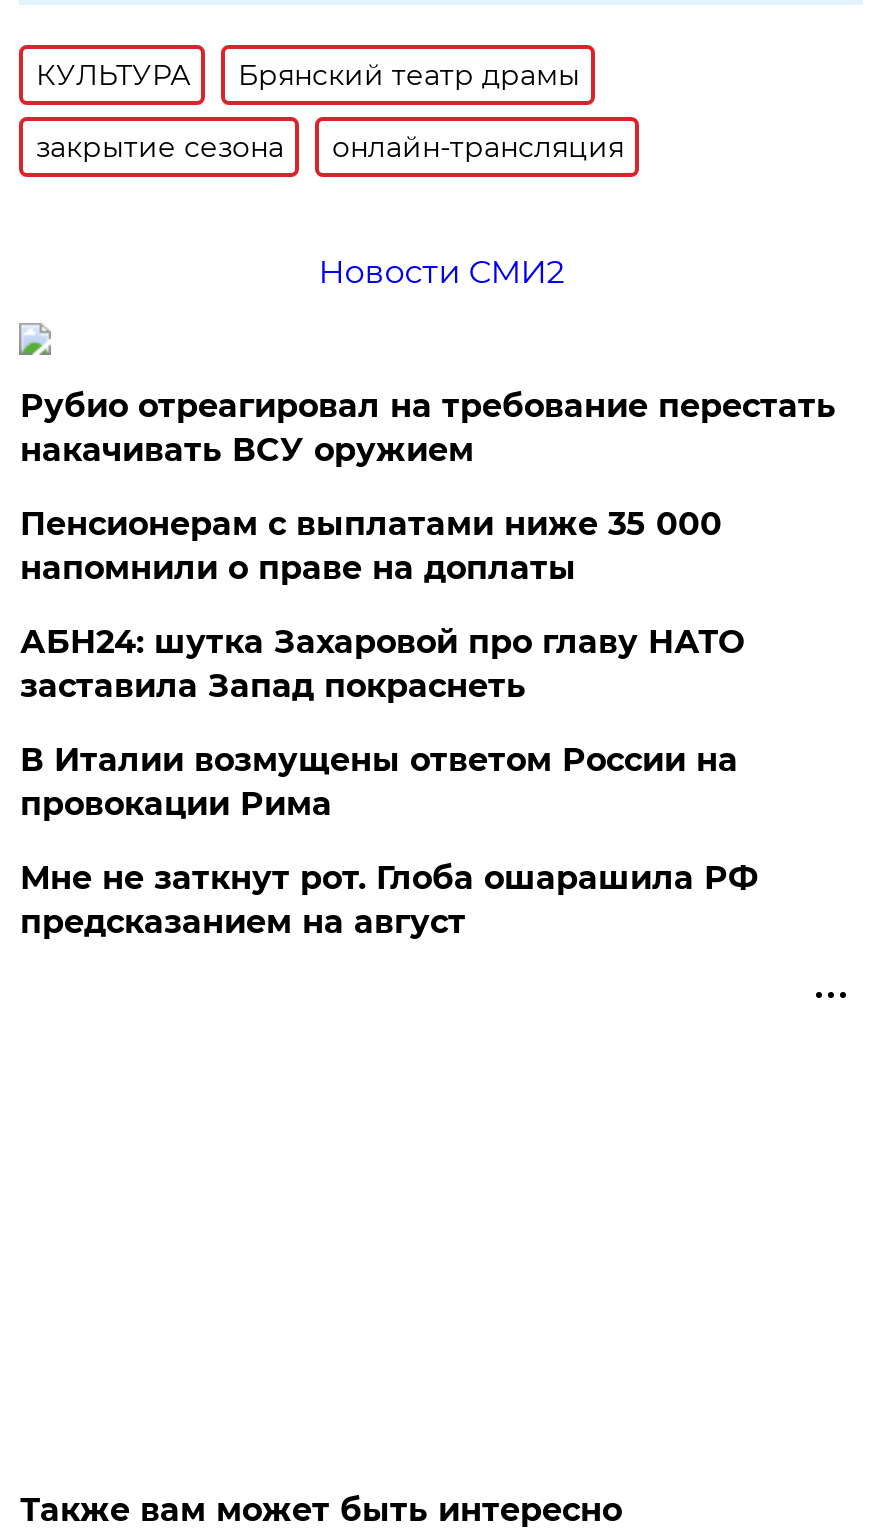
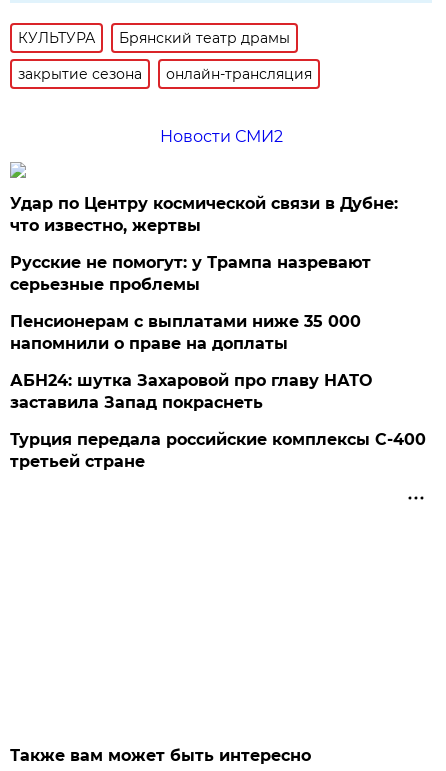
[20,387,836,469] Рубио отреагировал на требование перестать | накачивать ВСУ оружием -> [10,194,398,294] Удар по Центру космической связи в Дубне: | что известно, жертвы | Русские не помогут: у Трампа назревают | серьезные проблемы
moved [20,505,744,705] -> [10,312,372,412]: Пенсионерам с выплатами ниже 35 000 | напомнили о праве на доплаты | АБН24: шутка Захаровой про главу НАТО | заставила Запад покраснеть
[20,741,758,941] В Италии возмущены ответом России на | провокации Рима | Мне не заткнут рот. Глоба ошарашила РФ | предсказанием на август -> [10,430,426,471] Турция передала российские комплексы С-400 | третьей стране

